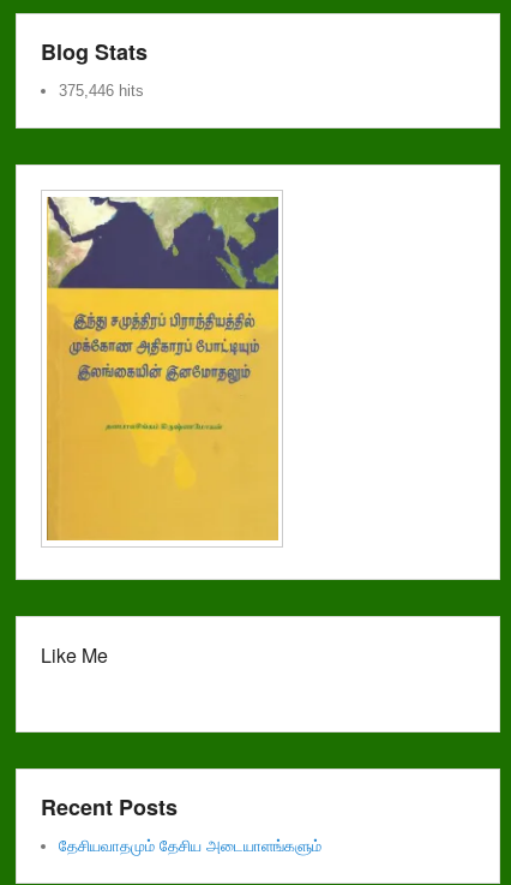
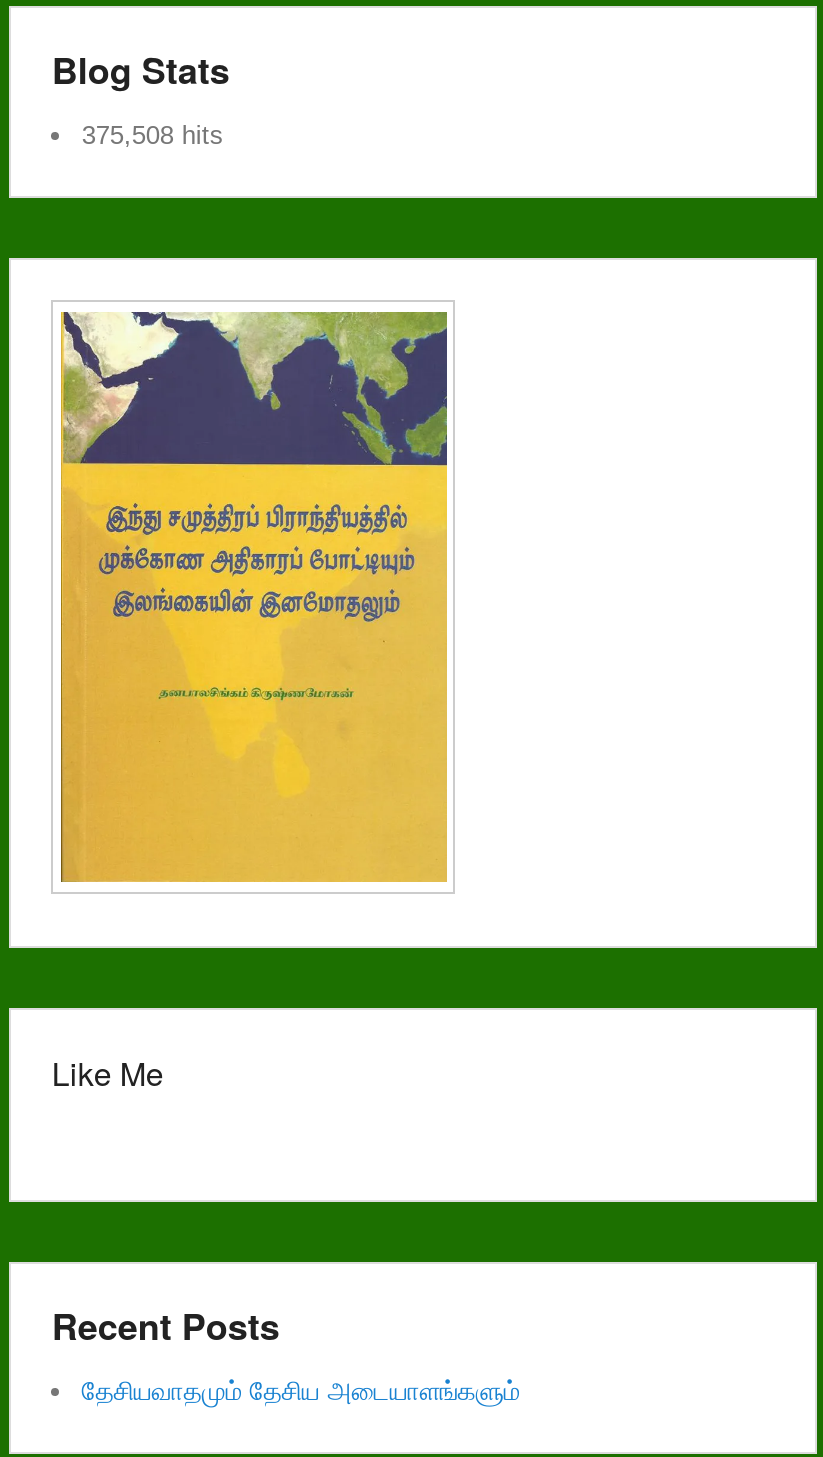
[59,81,144,99] 375,446 hits -> [82,119,224,149] 375,508 hits

